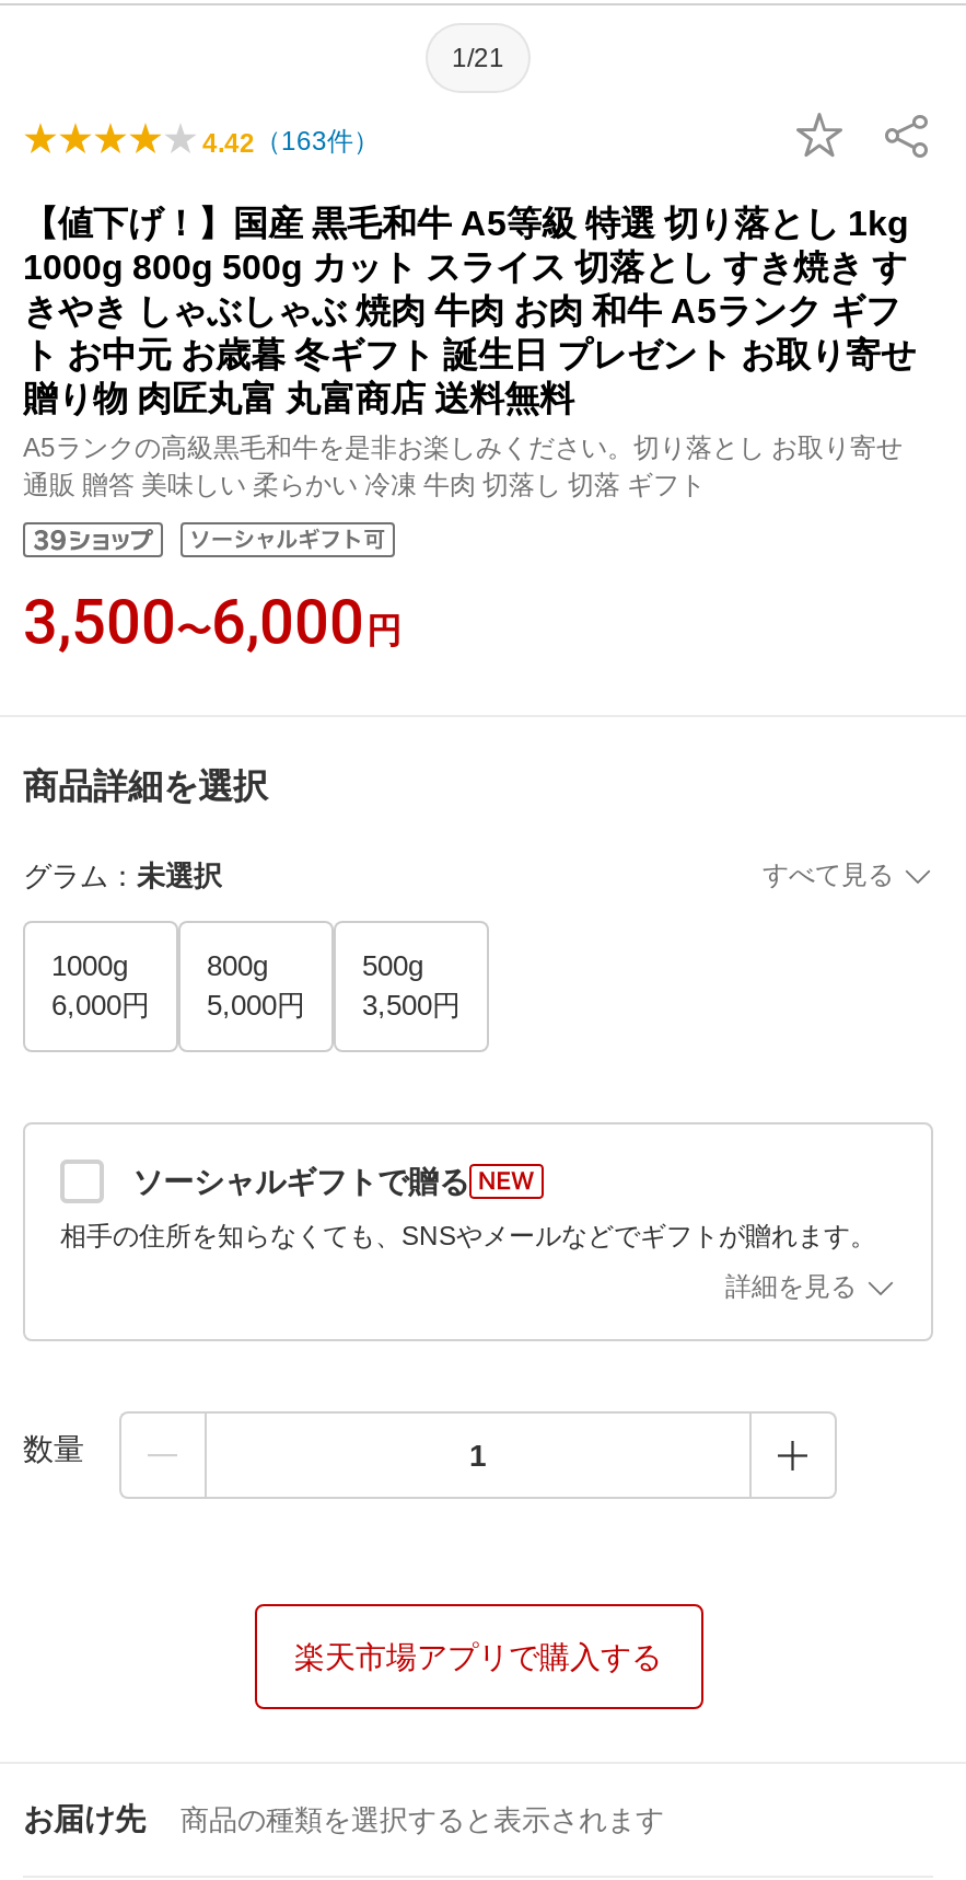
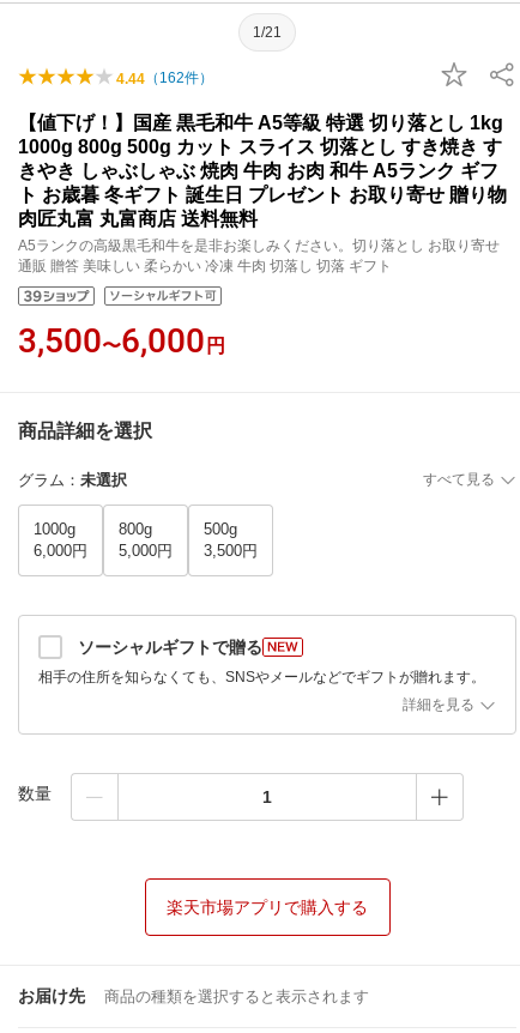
[202,126,380,159] 4.42（163件） -> [116,70,213,87] 4.44（162件）
[23,336,916,417] ト お中元 お歳暮 冬ギフト 誕生日 プレゼント お取り寄せ | 贈り物 肉匠丸富 丸富商店 送料無料 -> [18,185,507,229] ト お歳暮 冬ギフト 誕生日 プレゼント お取り寄せ 贈り物 | 肉匠丸富 丸富商店 送料無料

